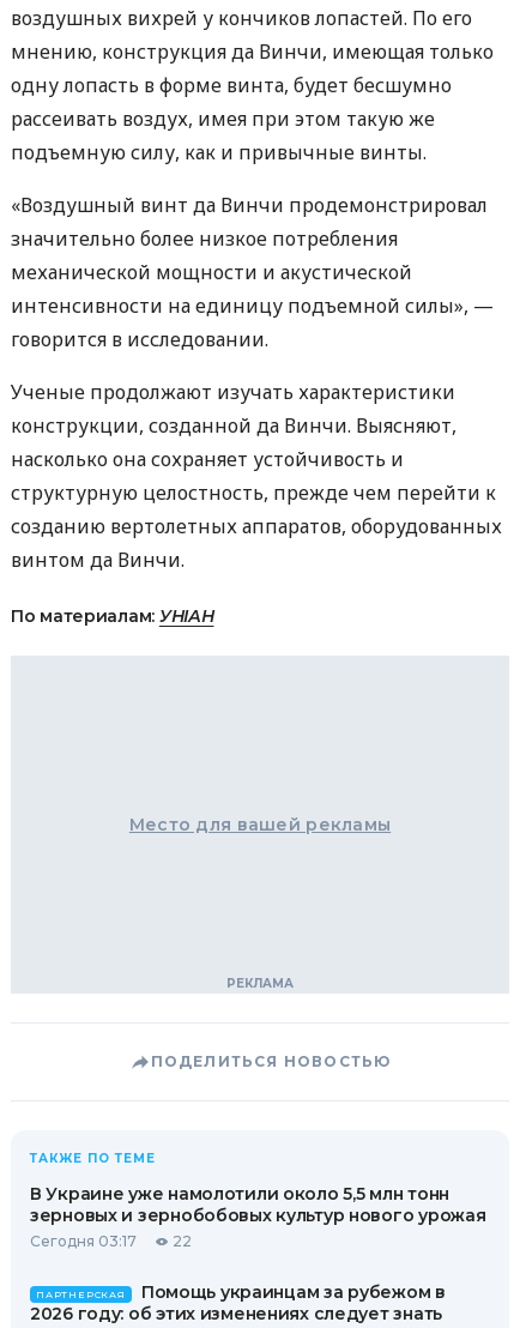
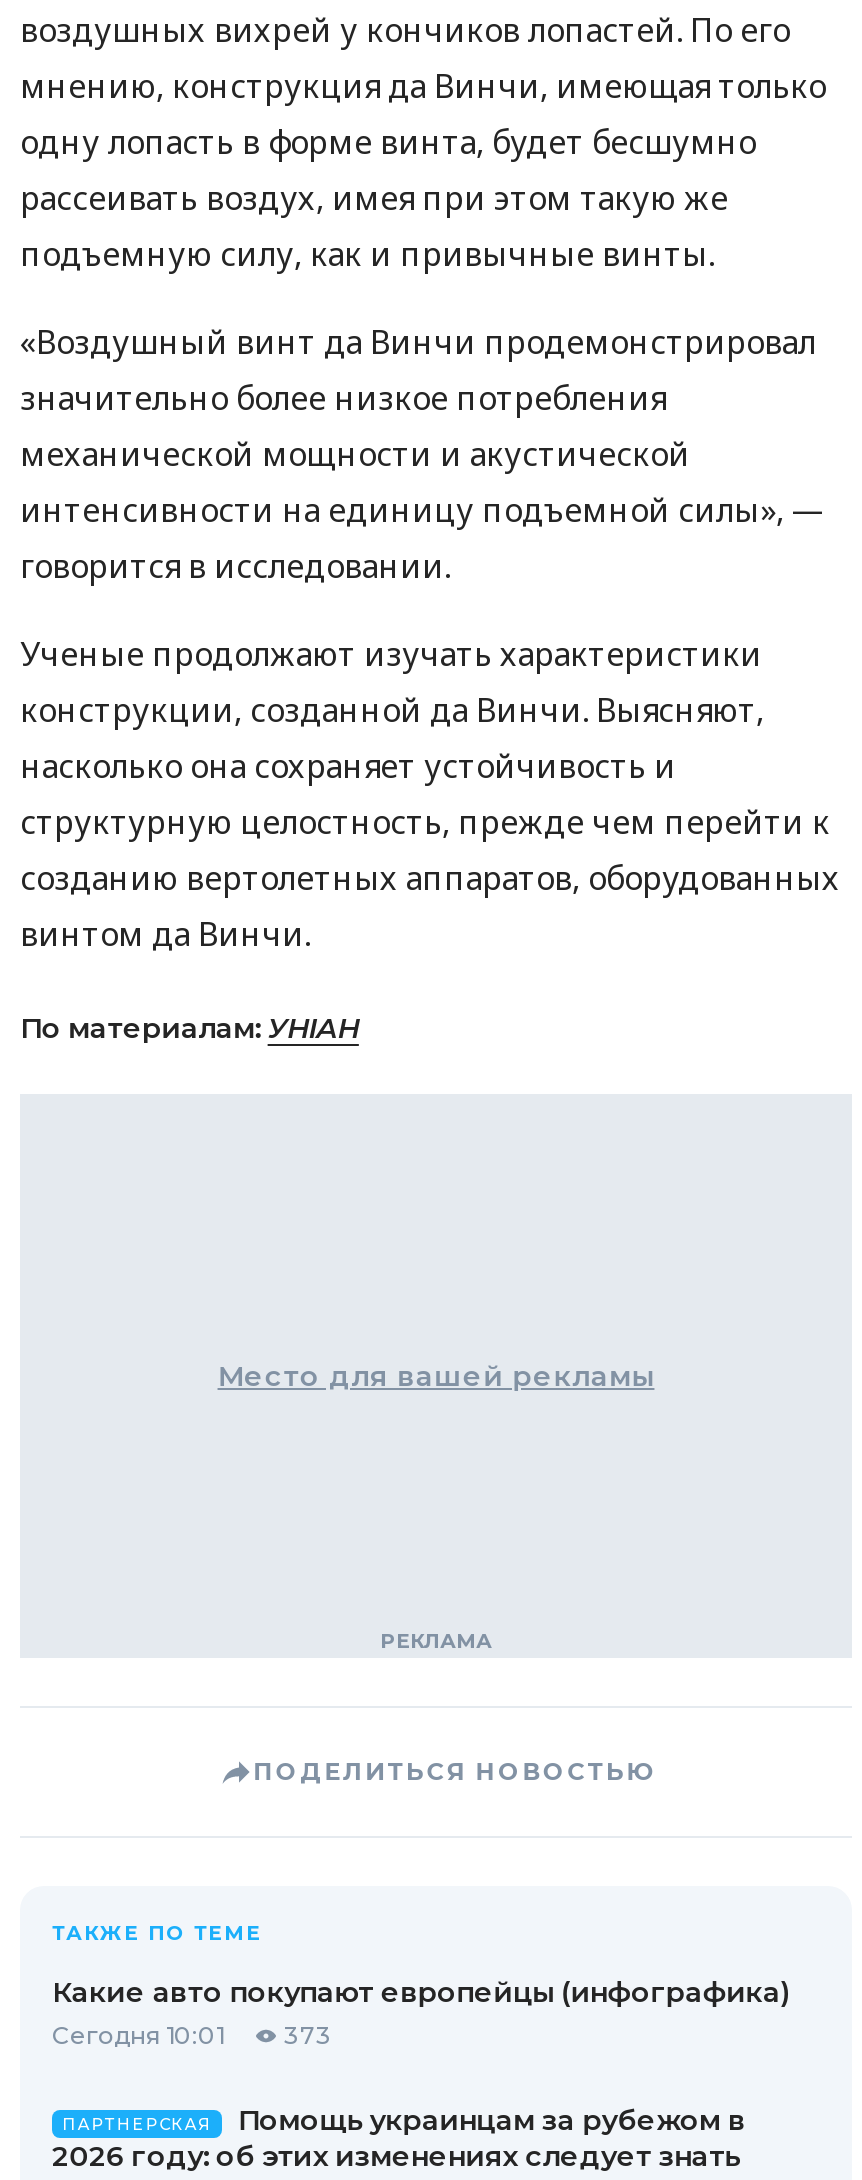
[30,1182,486,1249] В Украине уже намолотили около 5,5 млн тонн | зерновых и зернобобовых культур нового урожая | Сегодня 03:17 | 22 -> [52,1973,790,2049] Какие авто покупают европейцы (инфографика) | Сегодня 10:01 | 373

